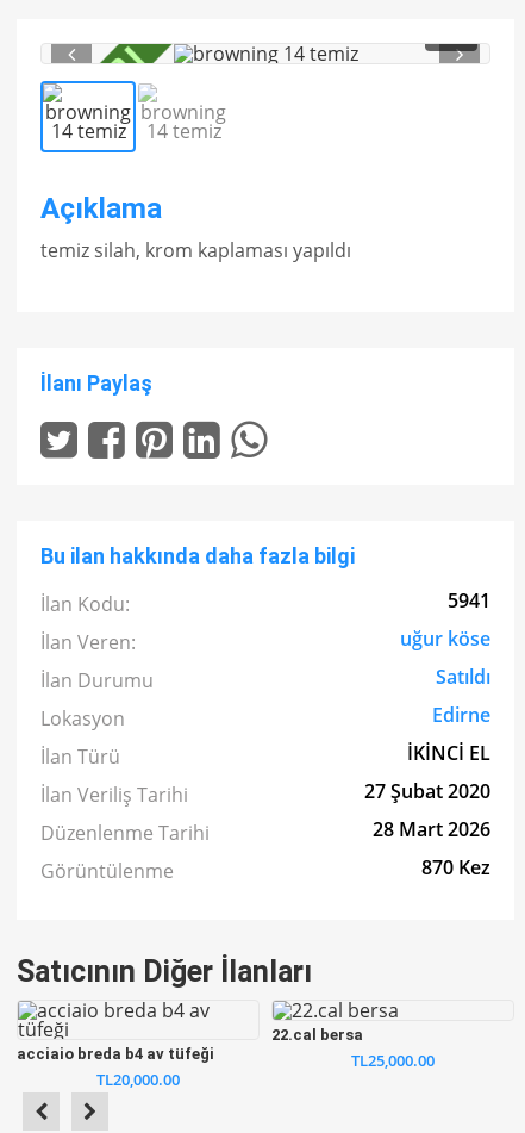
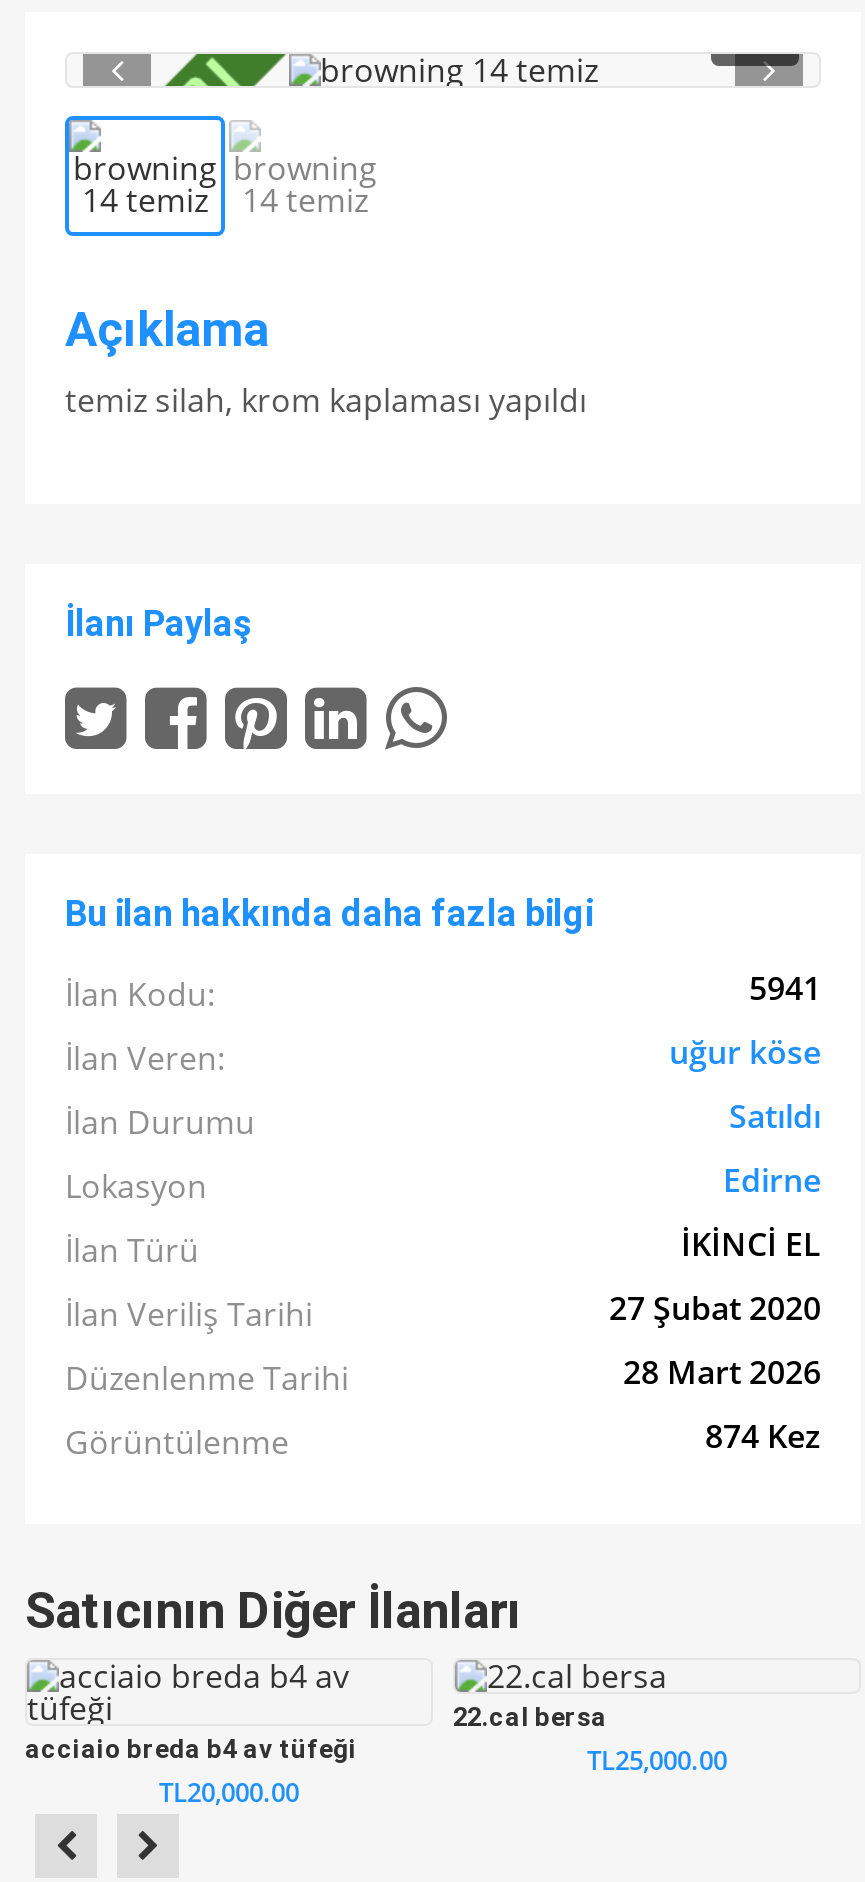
[421,854,490,880] 870 Kez -> [705,1414,821,1458] 874 Kez

